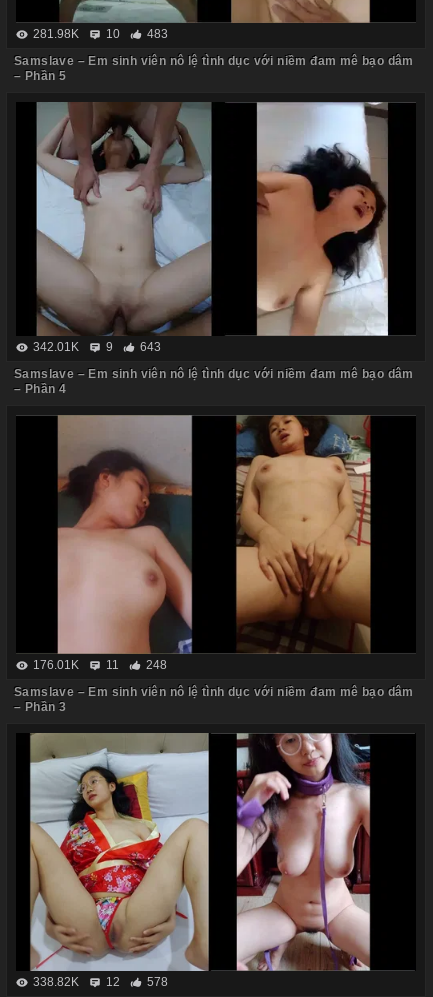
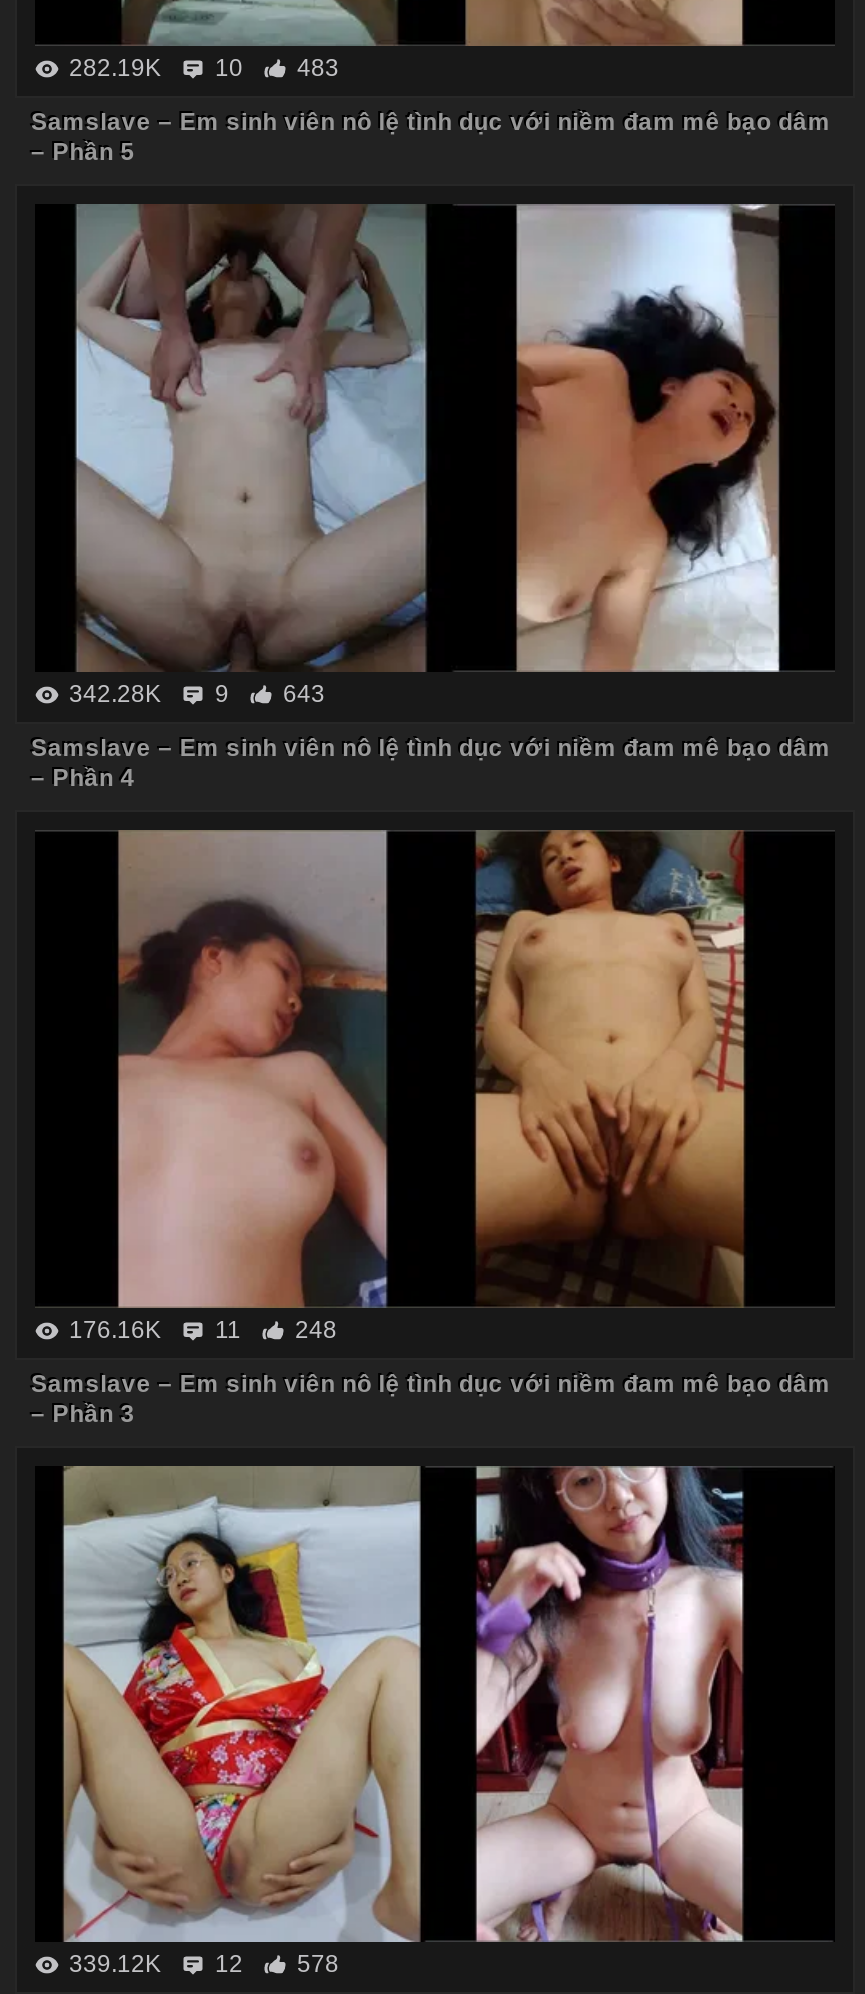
[33,27,168,41] 281.98K 10 483 -> [69,54,339,82] 282.19K 10 483
[33,340,161,354] 342.01K 9 643 -> [69,679,325,707] 342.28K 9 643
[33,658,167,672] 176.01K 11 248 -> [69,1317,337,1345] 176.16K 11 248
[33,975,168,989] 338.82K 12 578 -> [69,1950,339,1978] 339.12K 12 578

